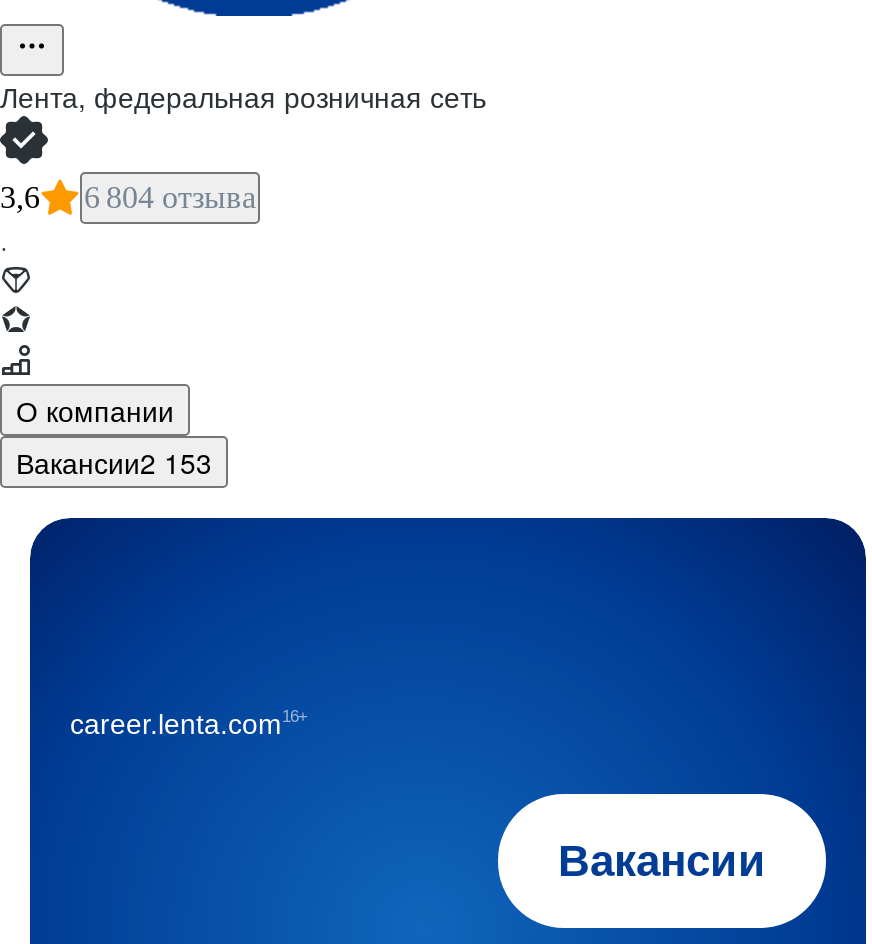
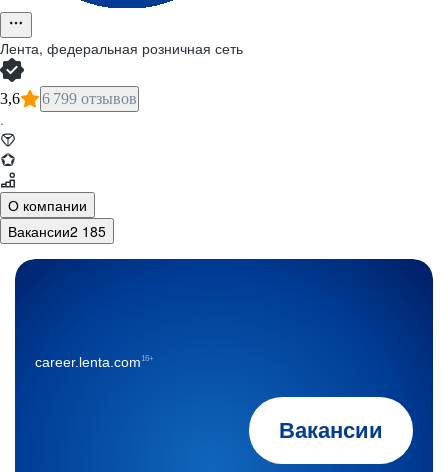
[0,180,256,214] 3,6 6 804 отзыва -> [0,90,137,107] 3,6 6 799 отзывов
[16,442,212,482] Вакансии2 153 -> [8,221,106,241] Вакансии2 185

